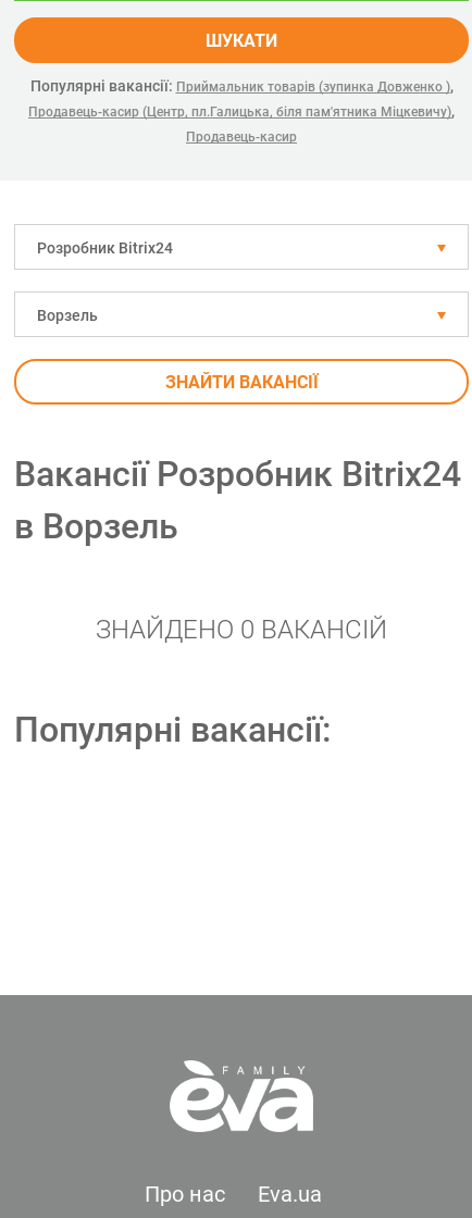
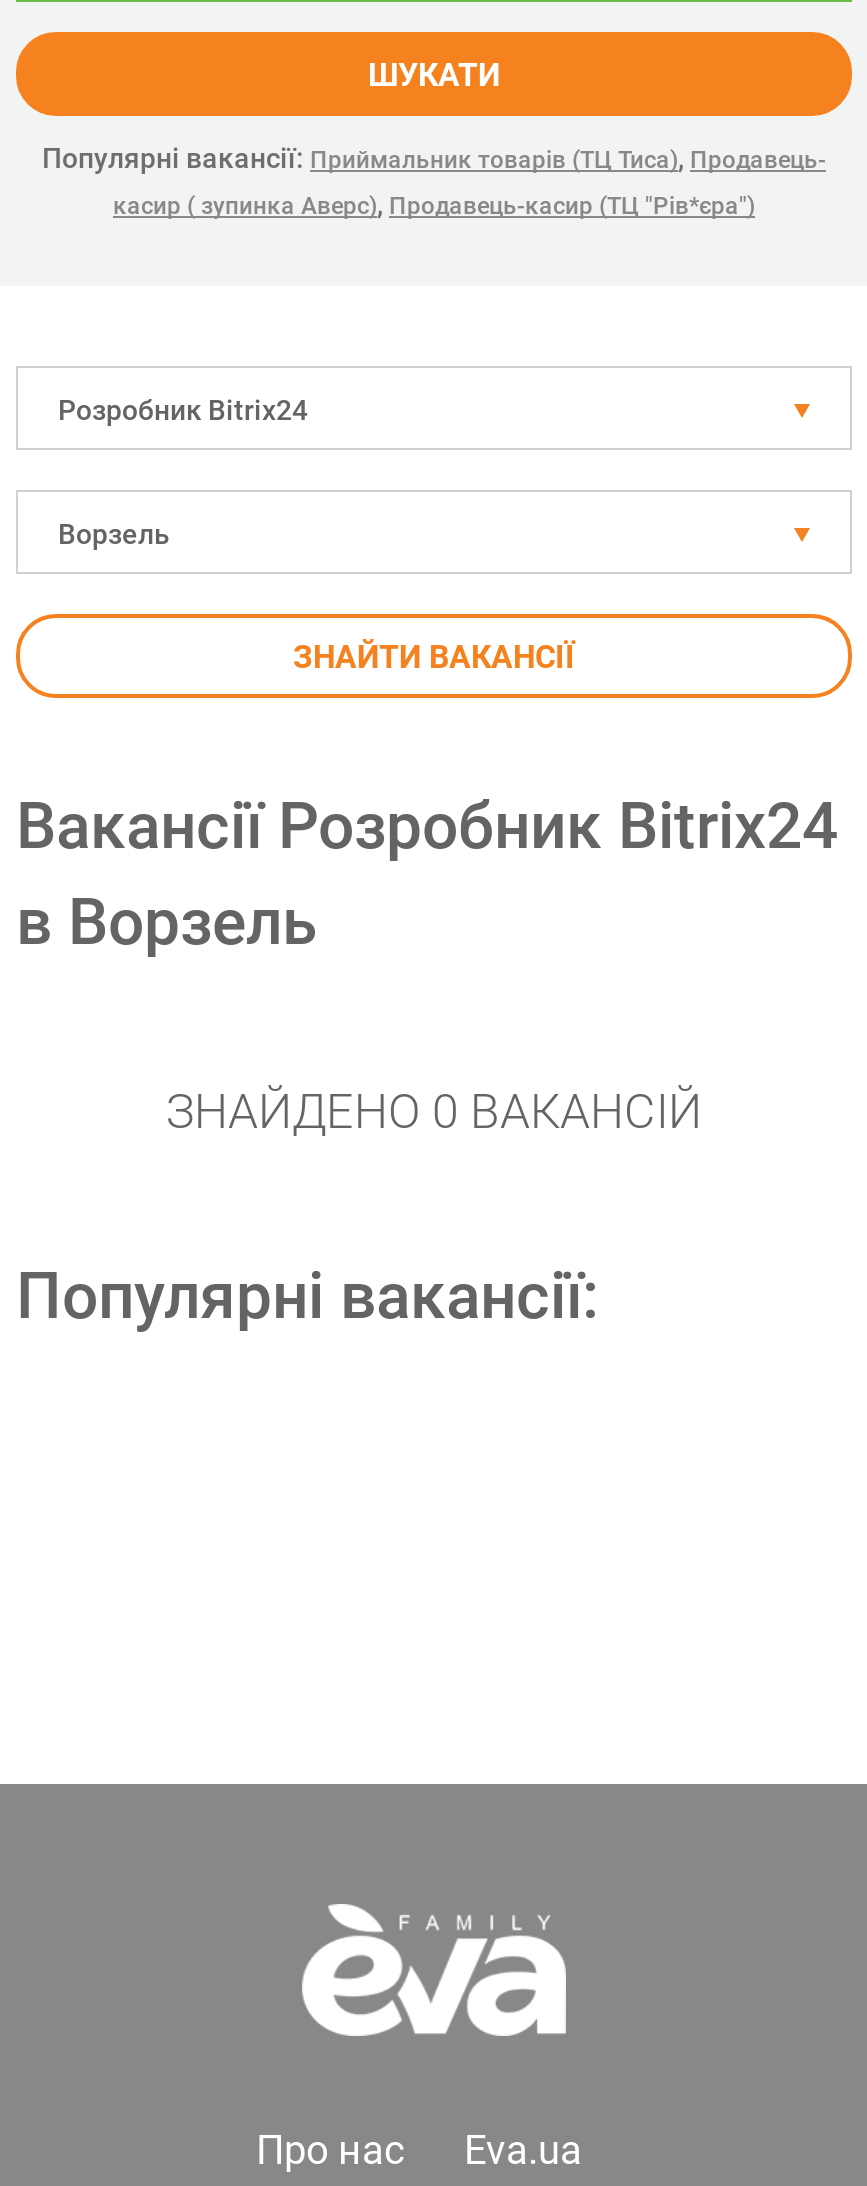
[28,77,455,145] Популярні вакансії: Приймальник товарів (зупинка Довженко ), | Продавець-касир (Центр, пл.Галицька, біля пам'ятника Міцкевичу), | Продавець-касир -> [42,142,826,220] Популярні вакансії: Приймальник товарів (ТЦ Тиса), Продавець- | касир ( зупинка Аверс), Продавець-касир (ТЦ "Рів*єра")

